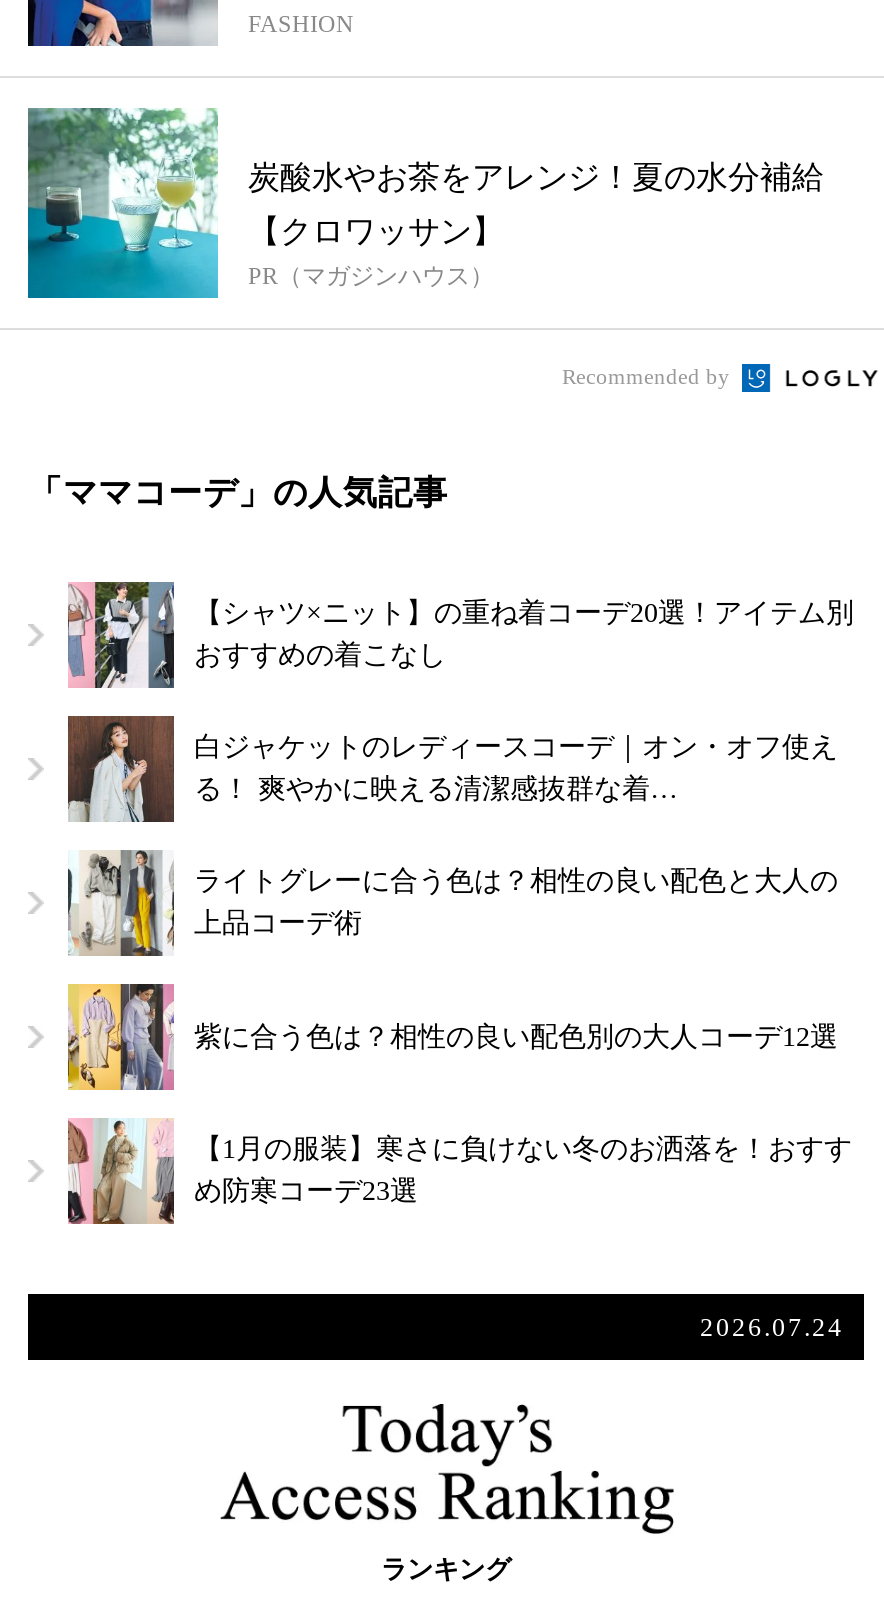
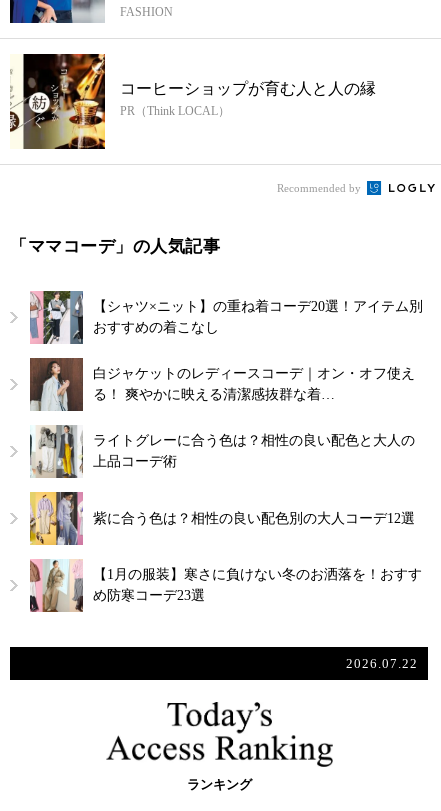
[26,106,824,300] [image] | 炭酸水やお茶をアレンジ！夏の水分補給 | 【クロワッサン】 | PR（マガジンハウス） -> [9,53,376,150] [image] | コーヒーショップが育む人と人の縁 | PR（Think LOCAL）
[700,1312,844,1342] 2026.07.24 -> [346,656,418,671] 2026.07.22

